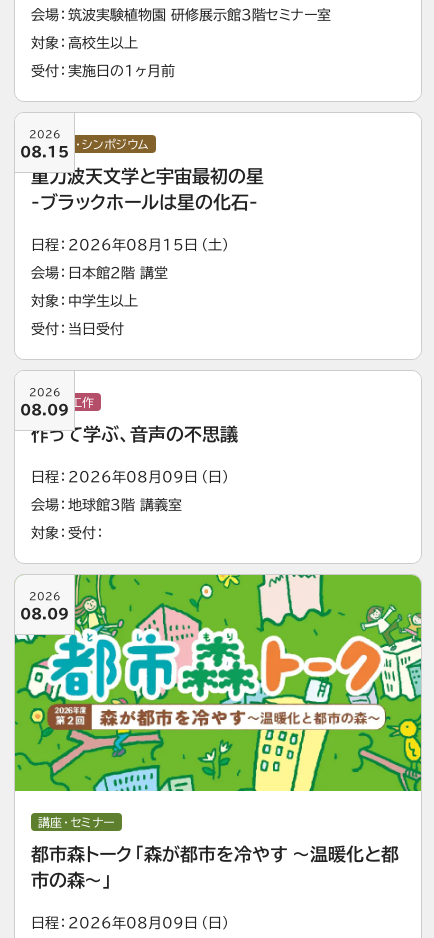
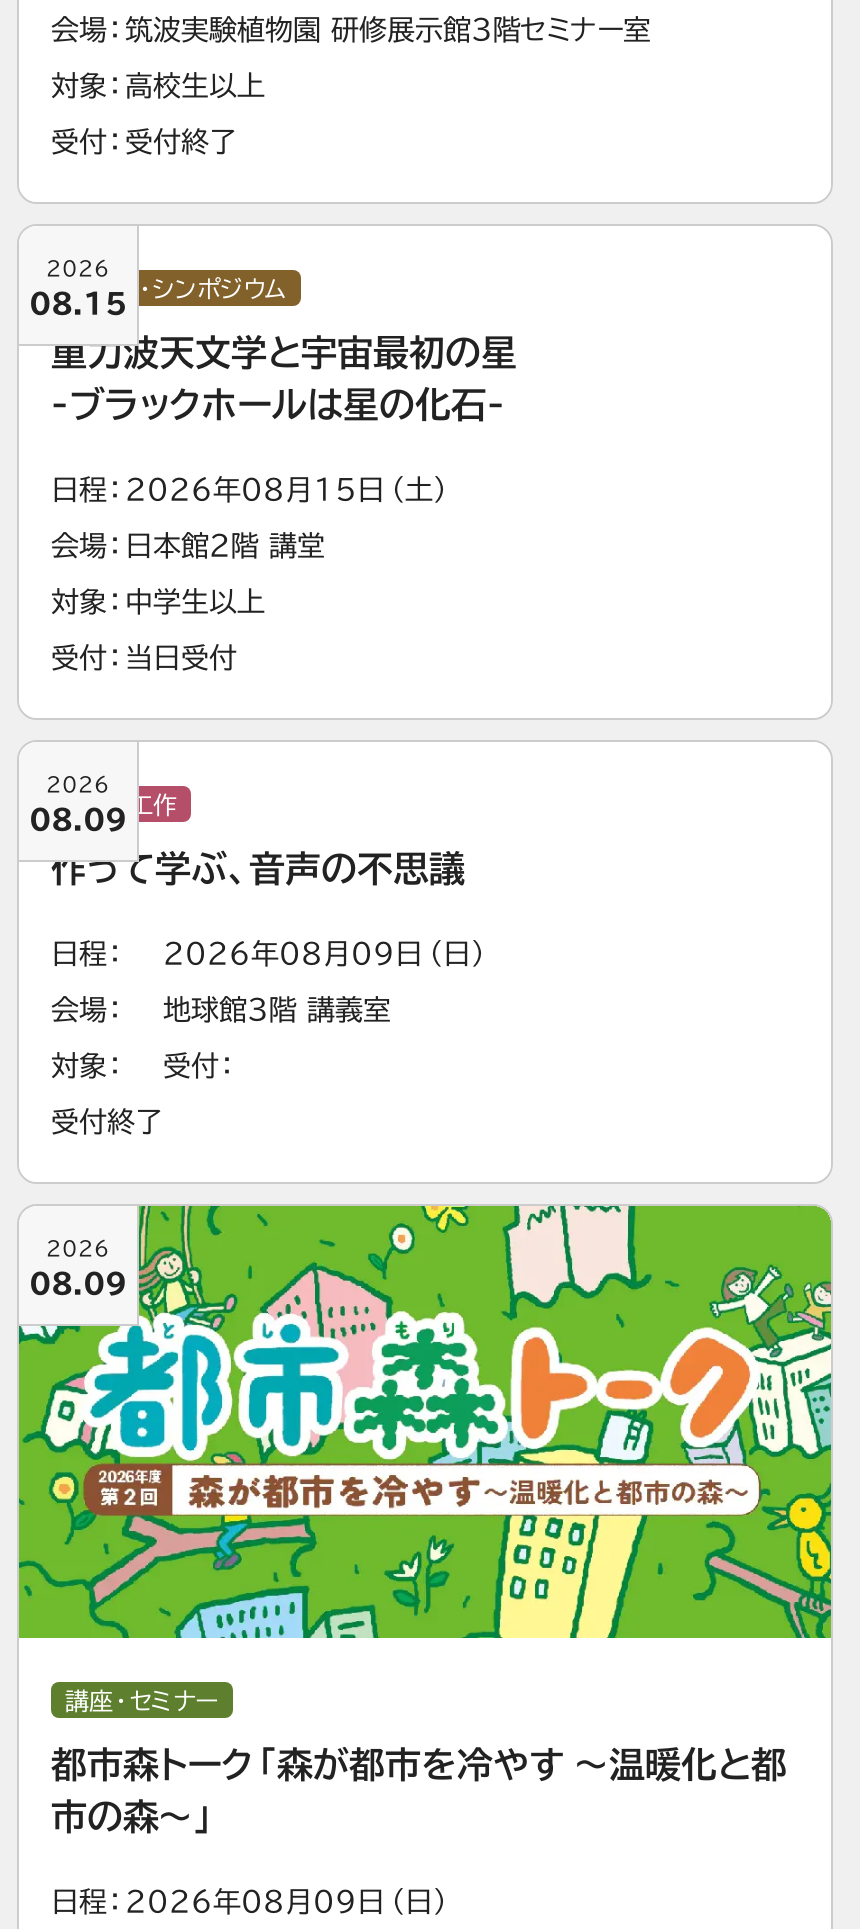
[68,64,175,78] 実施日の1ヶ月前 -> [125,128,237,156] 受付終了
none -> [51,1108,163,1136] 受付終了

